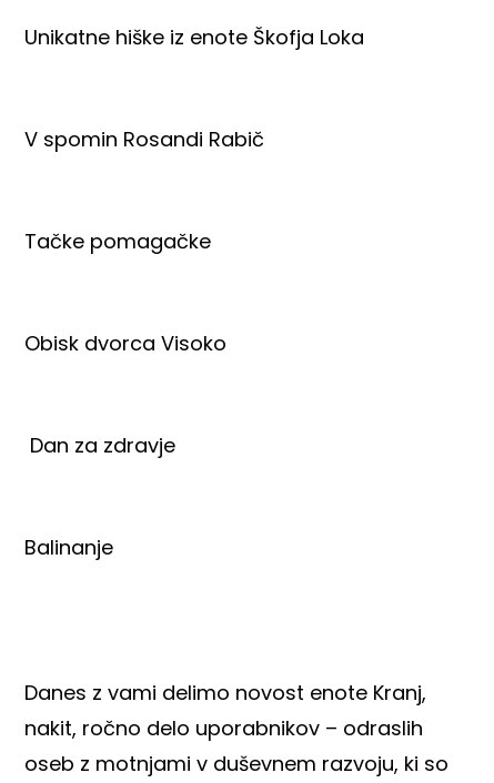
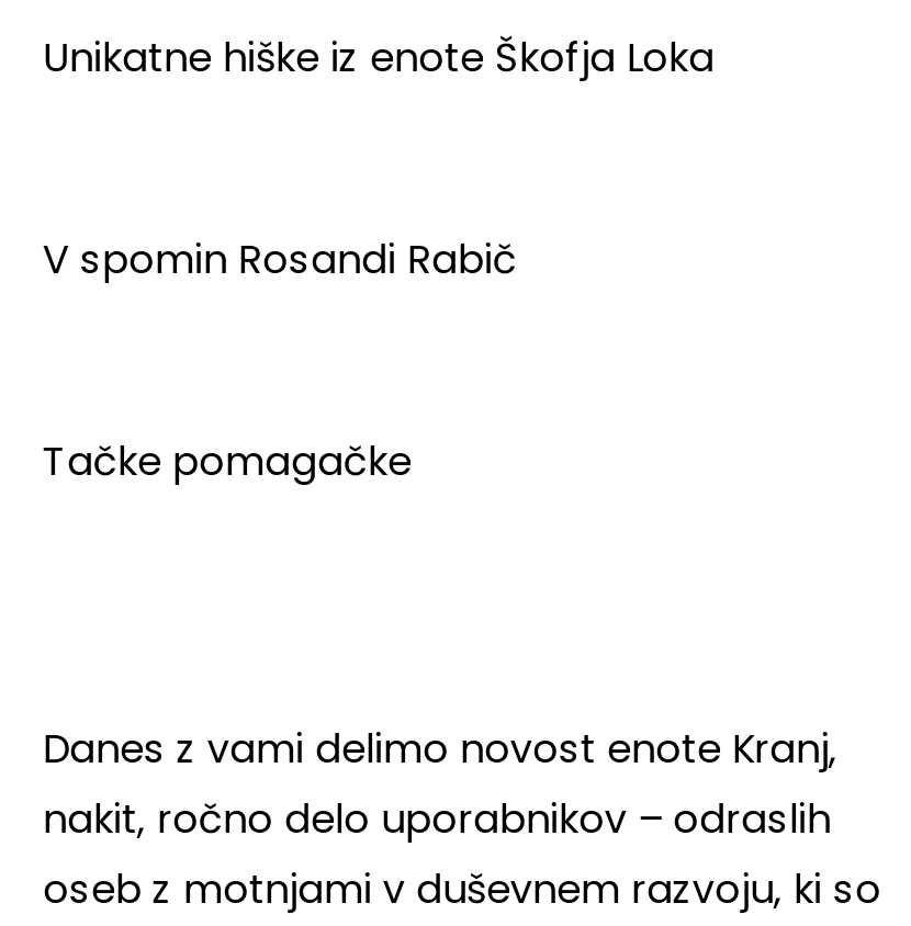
[25,329,227,357] Obisk dvorca Visoko -> none
[25,431,176,459] Dan za zdravje -> none
[25,533,114,561] Balinanje -> none

